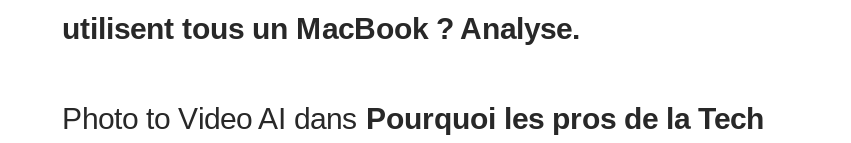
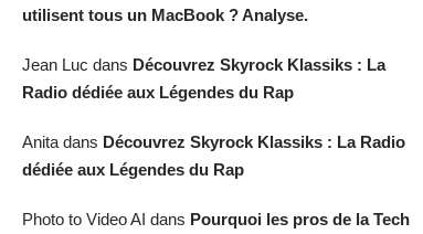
none -> [22,55,405,179] Jean Luc dans Découvrez Skyrock Klassiks : La | Radio dédiée aux Légendes du Rap | Anita dans Découvrez Skyrock Klassiks : La Radio | dédiée aux Légendes du Rap

